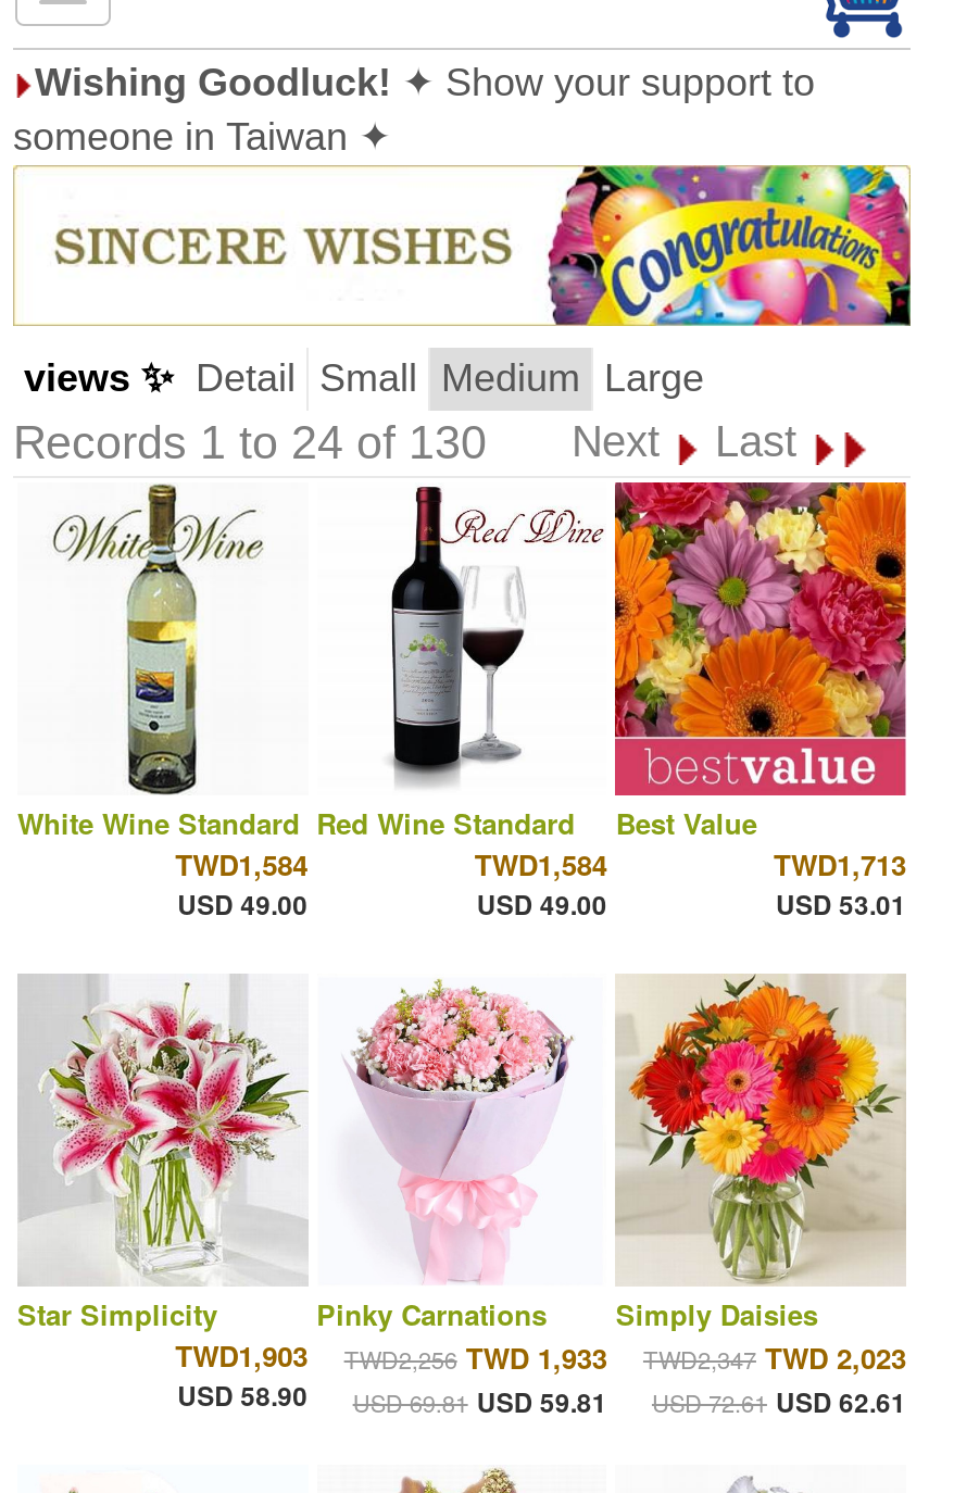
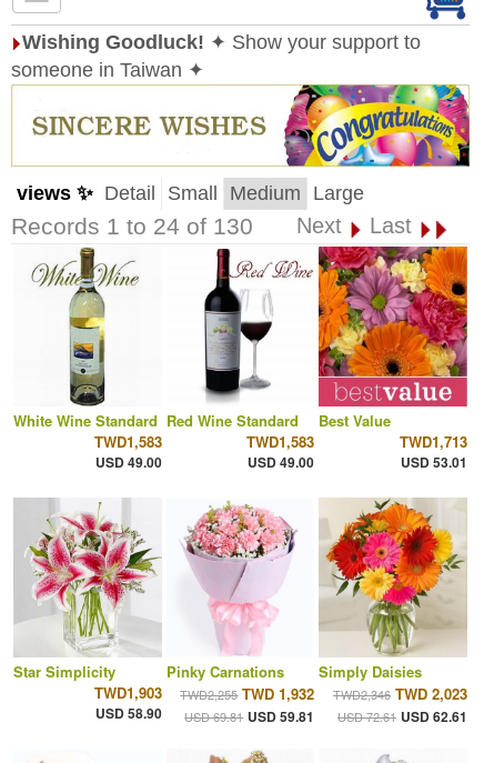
[175,843,308,884] TWD1,584 -> [94,431,162,452] TWD1,583
[474,843,607,884] TWD1,584 -> [247,431,314,452] TWD1,583
[344,1337,607,1378] TWD2,256 TWD 1,933 -> [180,683,314,704] TWD2,255 TWD 1,932
[643,1337,906,1378] TWD2,347 TWD 2,023 -> [333,683,467,704] TWD2,346 TWD 2,023

